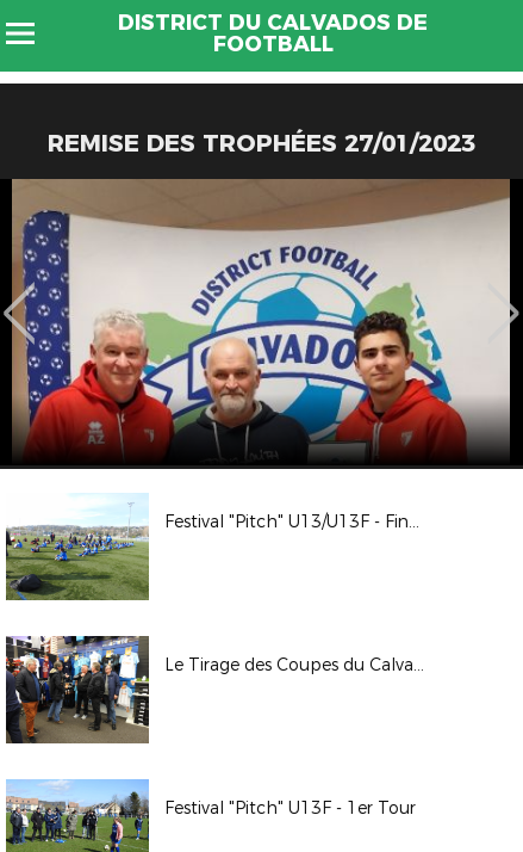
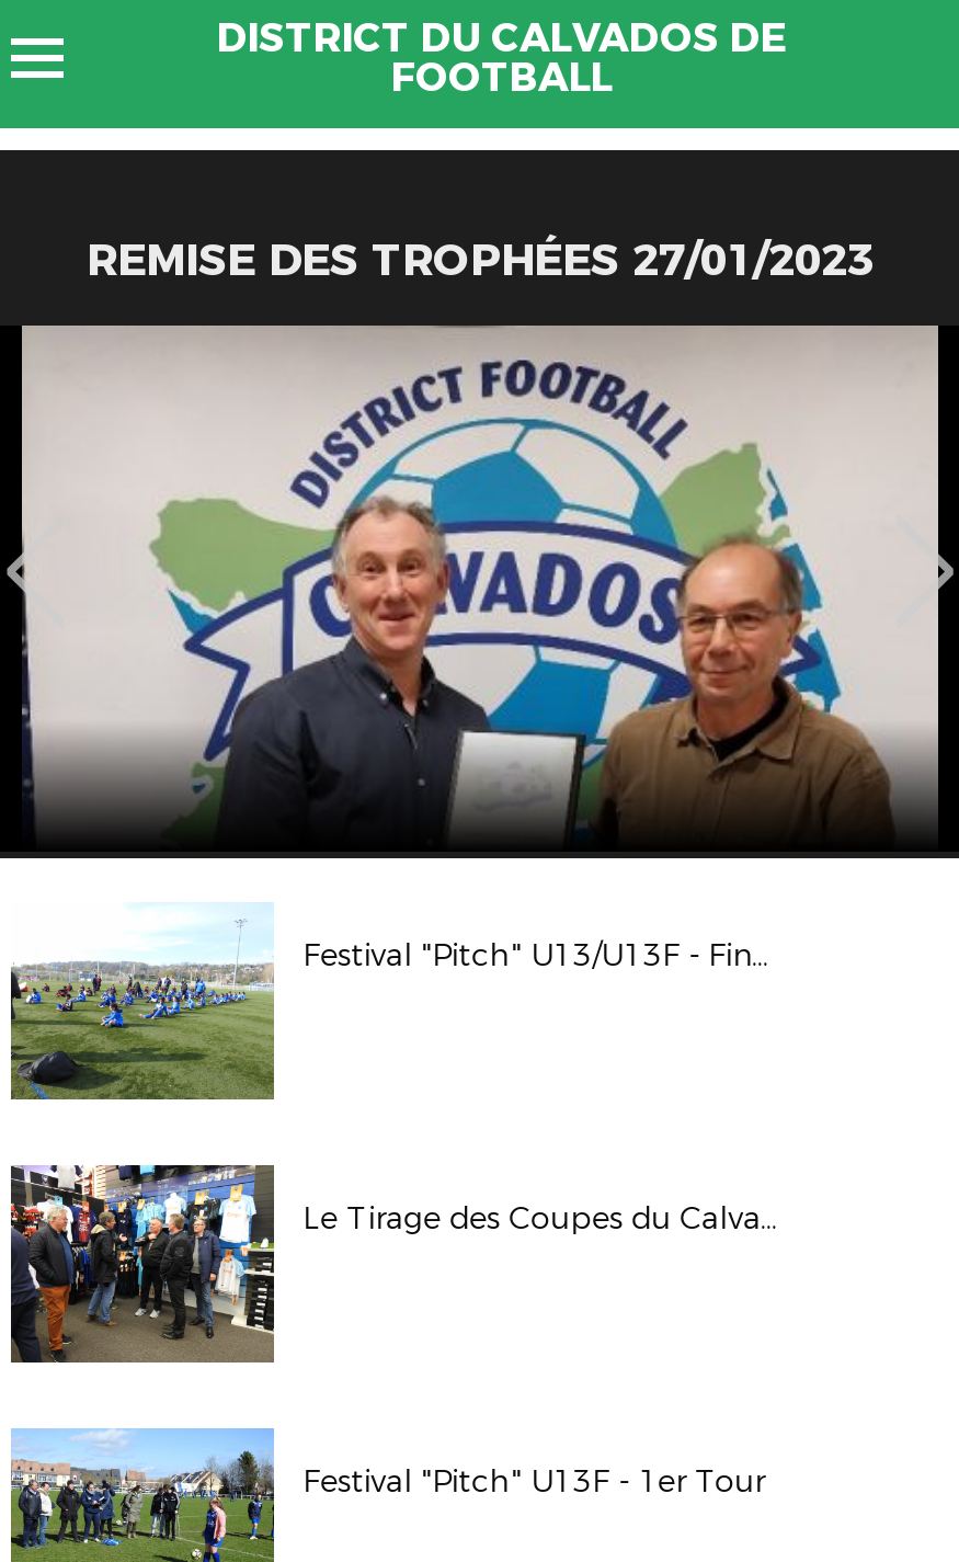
[11,179,510,456] [image] -> [20,326,938,834] [image]

